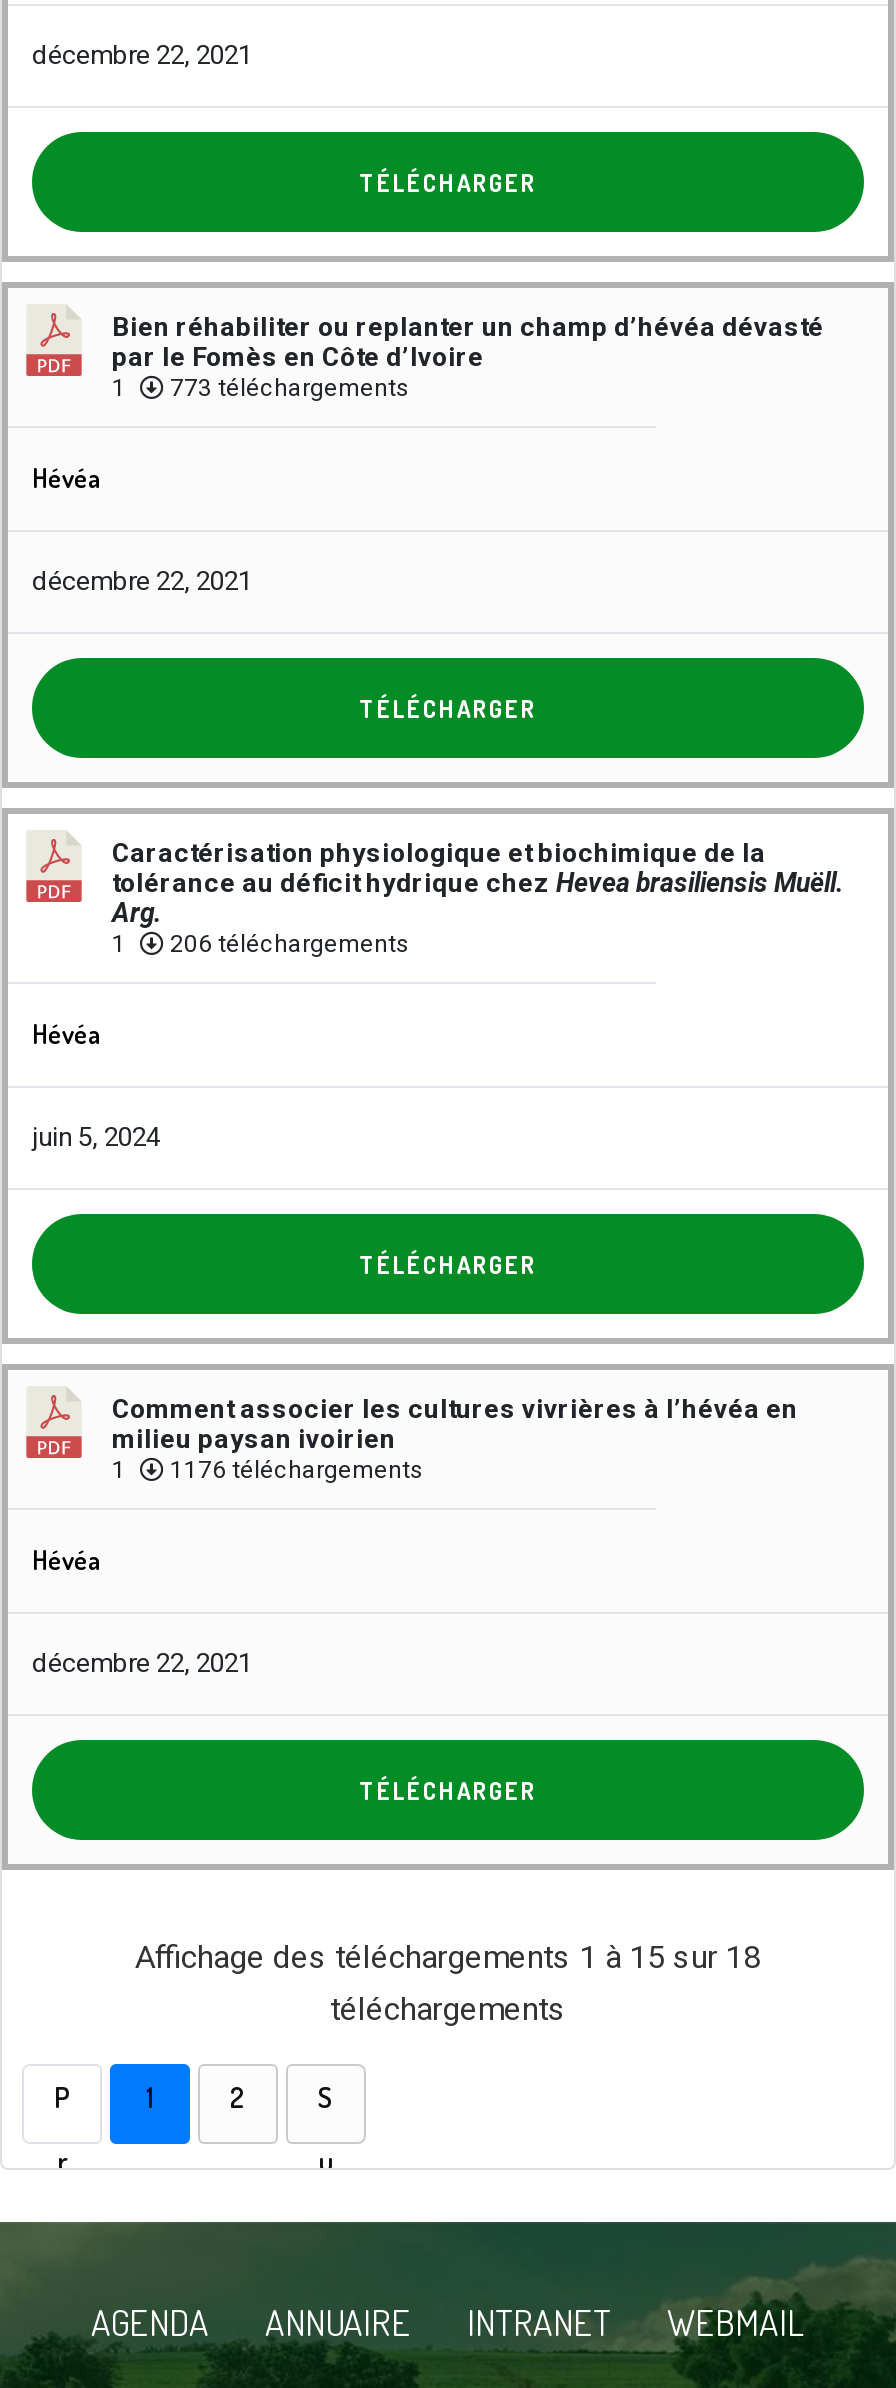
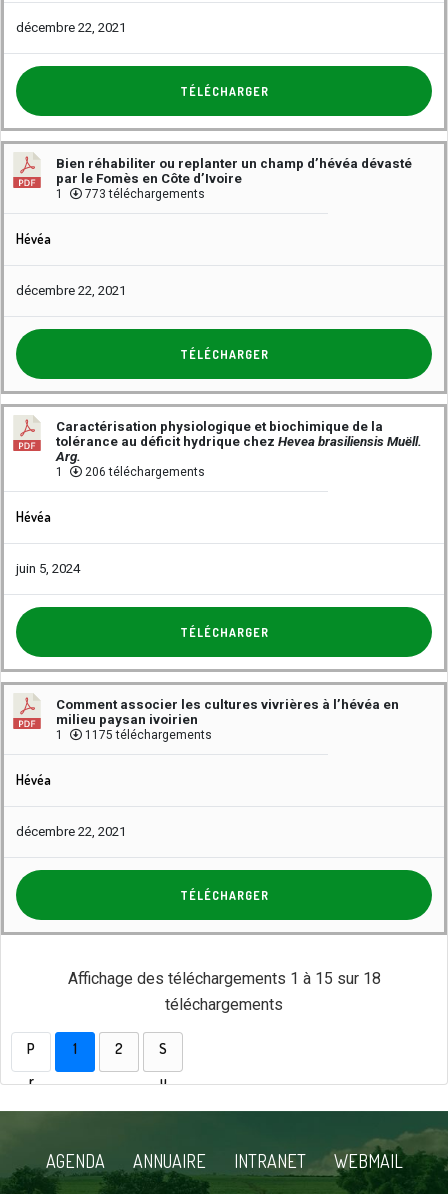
[164,1456,424,1484] 1176 téléchargements -> [82,728,212,742] 1175 téléchargements

